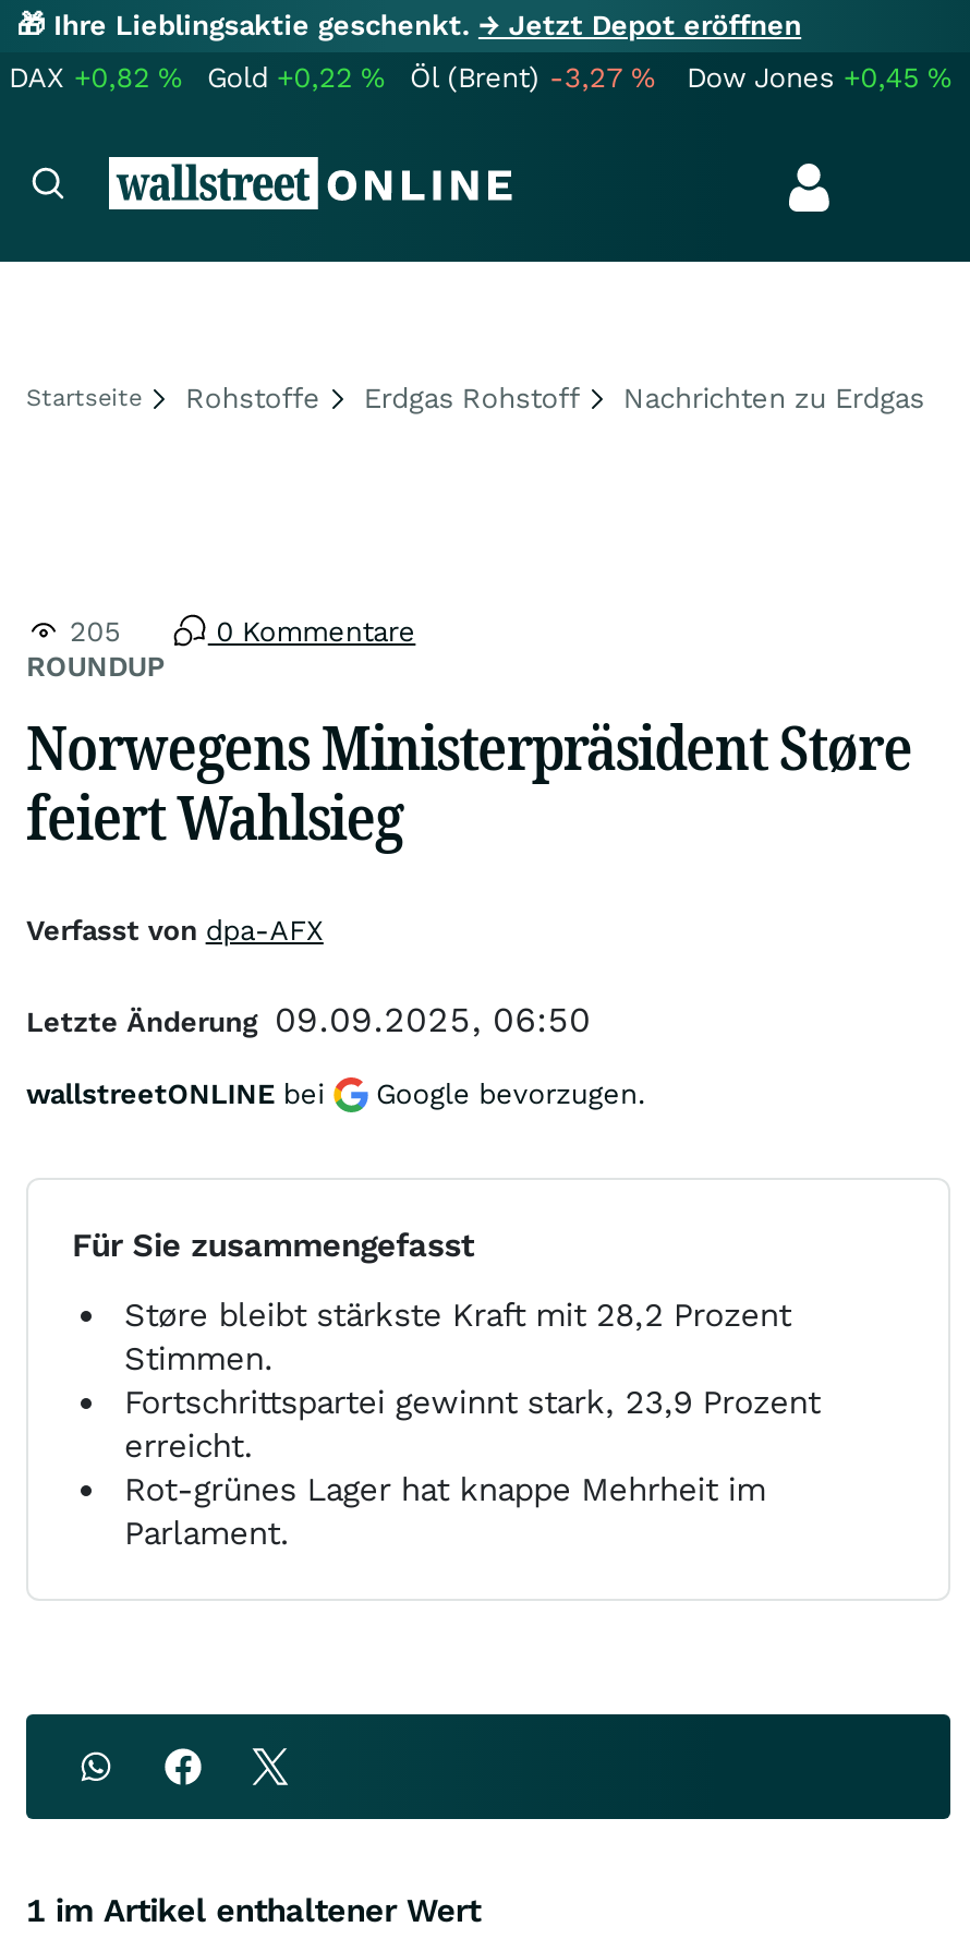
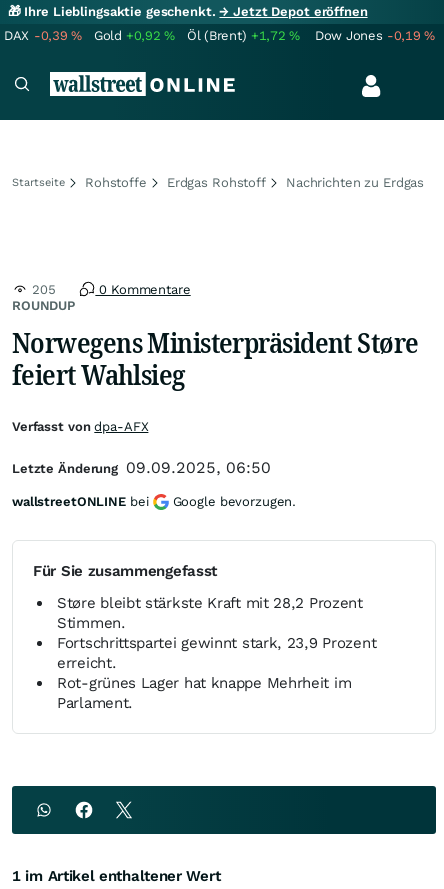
[9,61,181,94] DAX +0,82% -> [4,28,82,43] DAX -0,39%
[207,61,384,94] Gold +0,22% -> [94,28,175,43] Gold +0,92%
[410,61,654,94] Öl (Brent) -3,27% -> [187,28,300,43] Öl (Brent) +1,72%
[687,61,951,94] Dow Jones +0,45% -> [315,28,435,43] Dow Jones -0,19%

